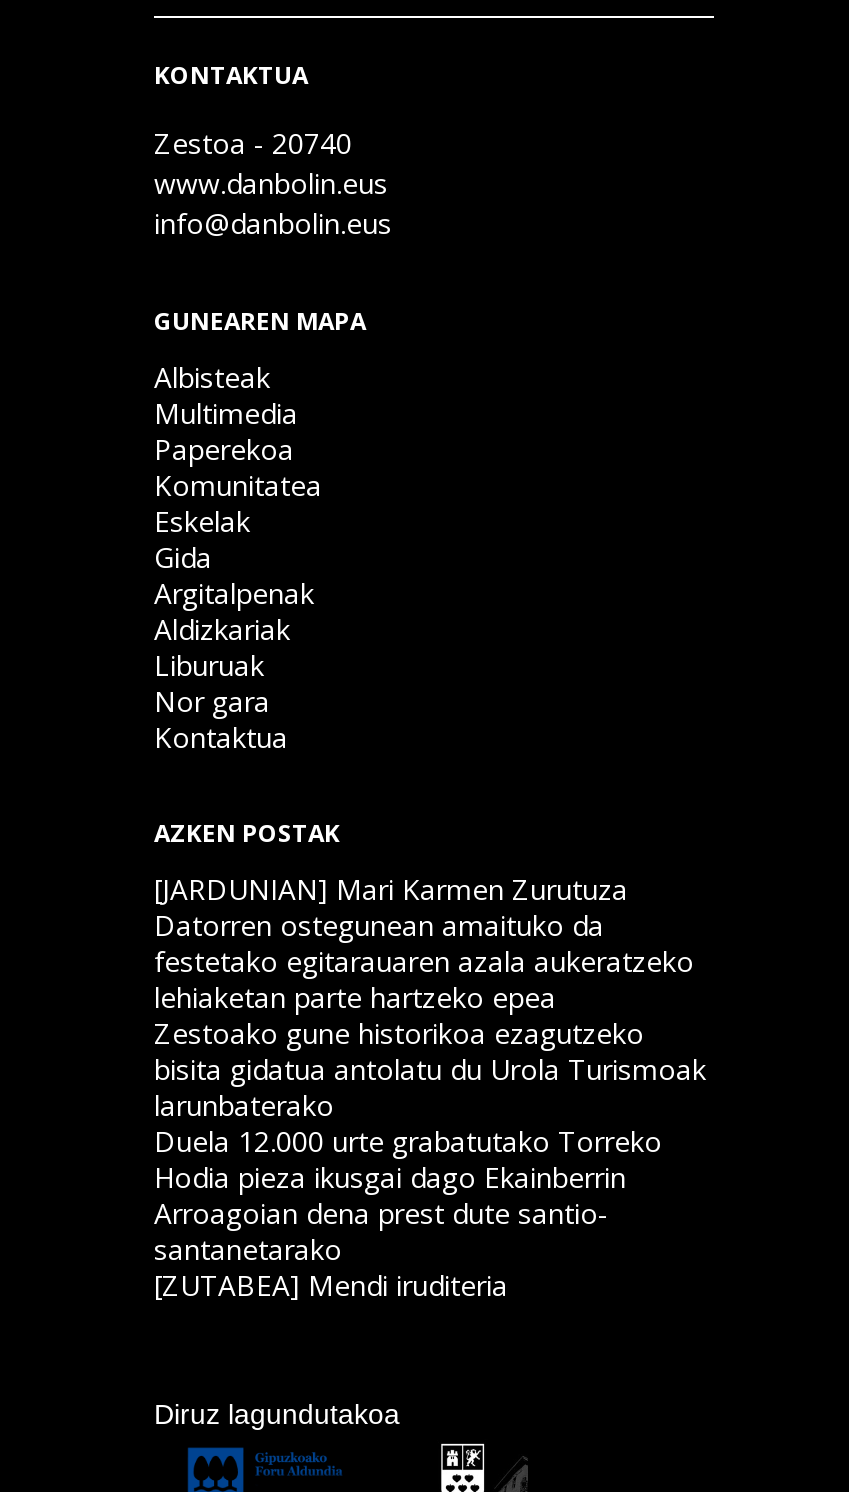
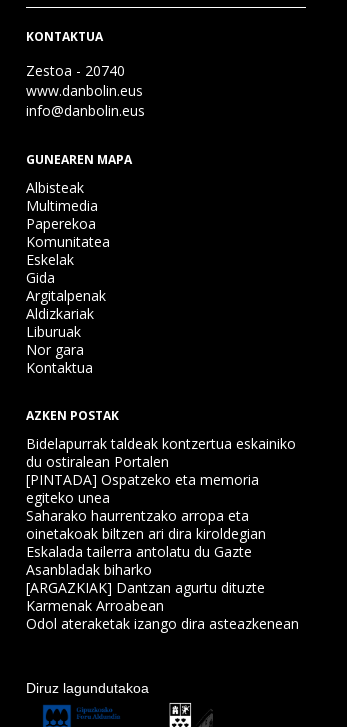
[154,869,706,1303] [JARDUNIAN] Mari Karmen Zurutuza | Datorren ostegunean amaituko da | festetako egitarauaren azala aukeratzeko | lehiaketan parte hartzeko epea | Zestoako gune historikoa ezagutzeko | bisita gidatua antolatu du Urola Turismoak | larunbaterako | Duela 12.000 urte grabatutako Torreko | Hodia pieza ikusgai dago Ekainberrin | Arroagoian dena prest dute santio- | santanetarako | [ZUTABEA] Mendi iruditeria -> [26,433,299,632] Bidelapurrak taldeak kontzertua eskainiko | du ostiralean Portalen | [PINTADA] Ospatzeko eta memoria | egiteko unea | Saharako haurrentzako arropa eta | oinetakoak biltzen ari dira kiroldegian | Eskalada tailerra antolatu du Gazte | Asanbladak biharko | [ARGAZKIAK] Dantzan agurtu dituzte | Karmenak Arroabean | Odol ateraketak izango dira asteazkenean

